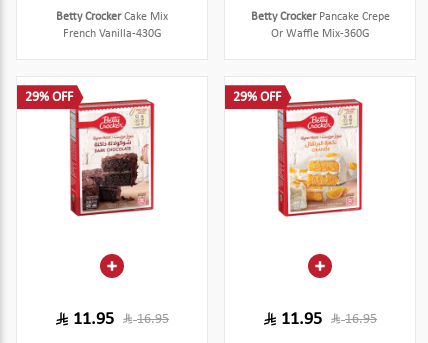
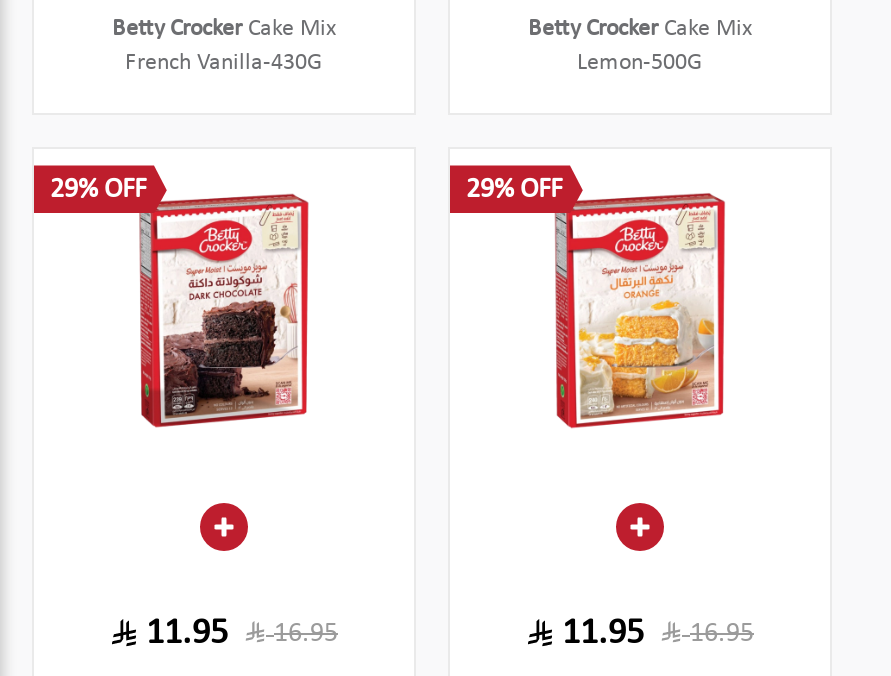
[250,11,389,40] Betty Crocker Pancake Crepe | Or Waffle Mix-360G -> [528,17,752,75] Betty Crocker Cake Mix | Lemon-500G

